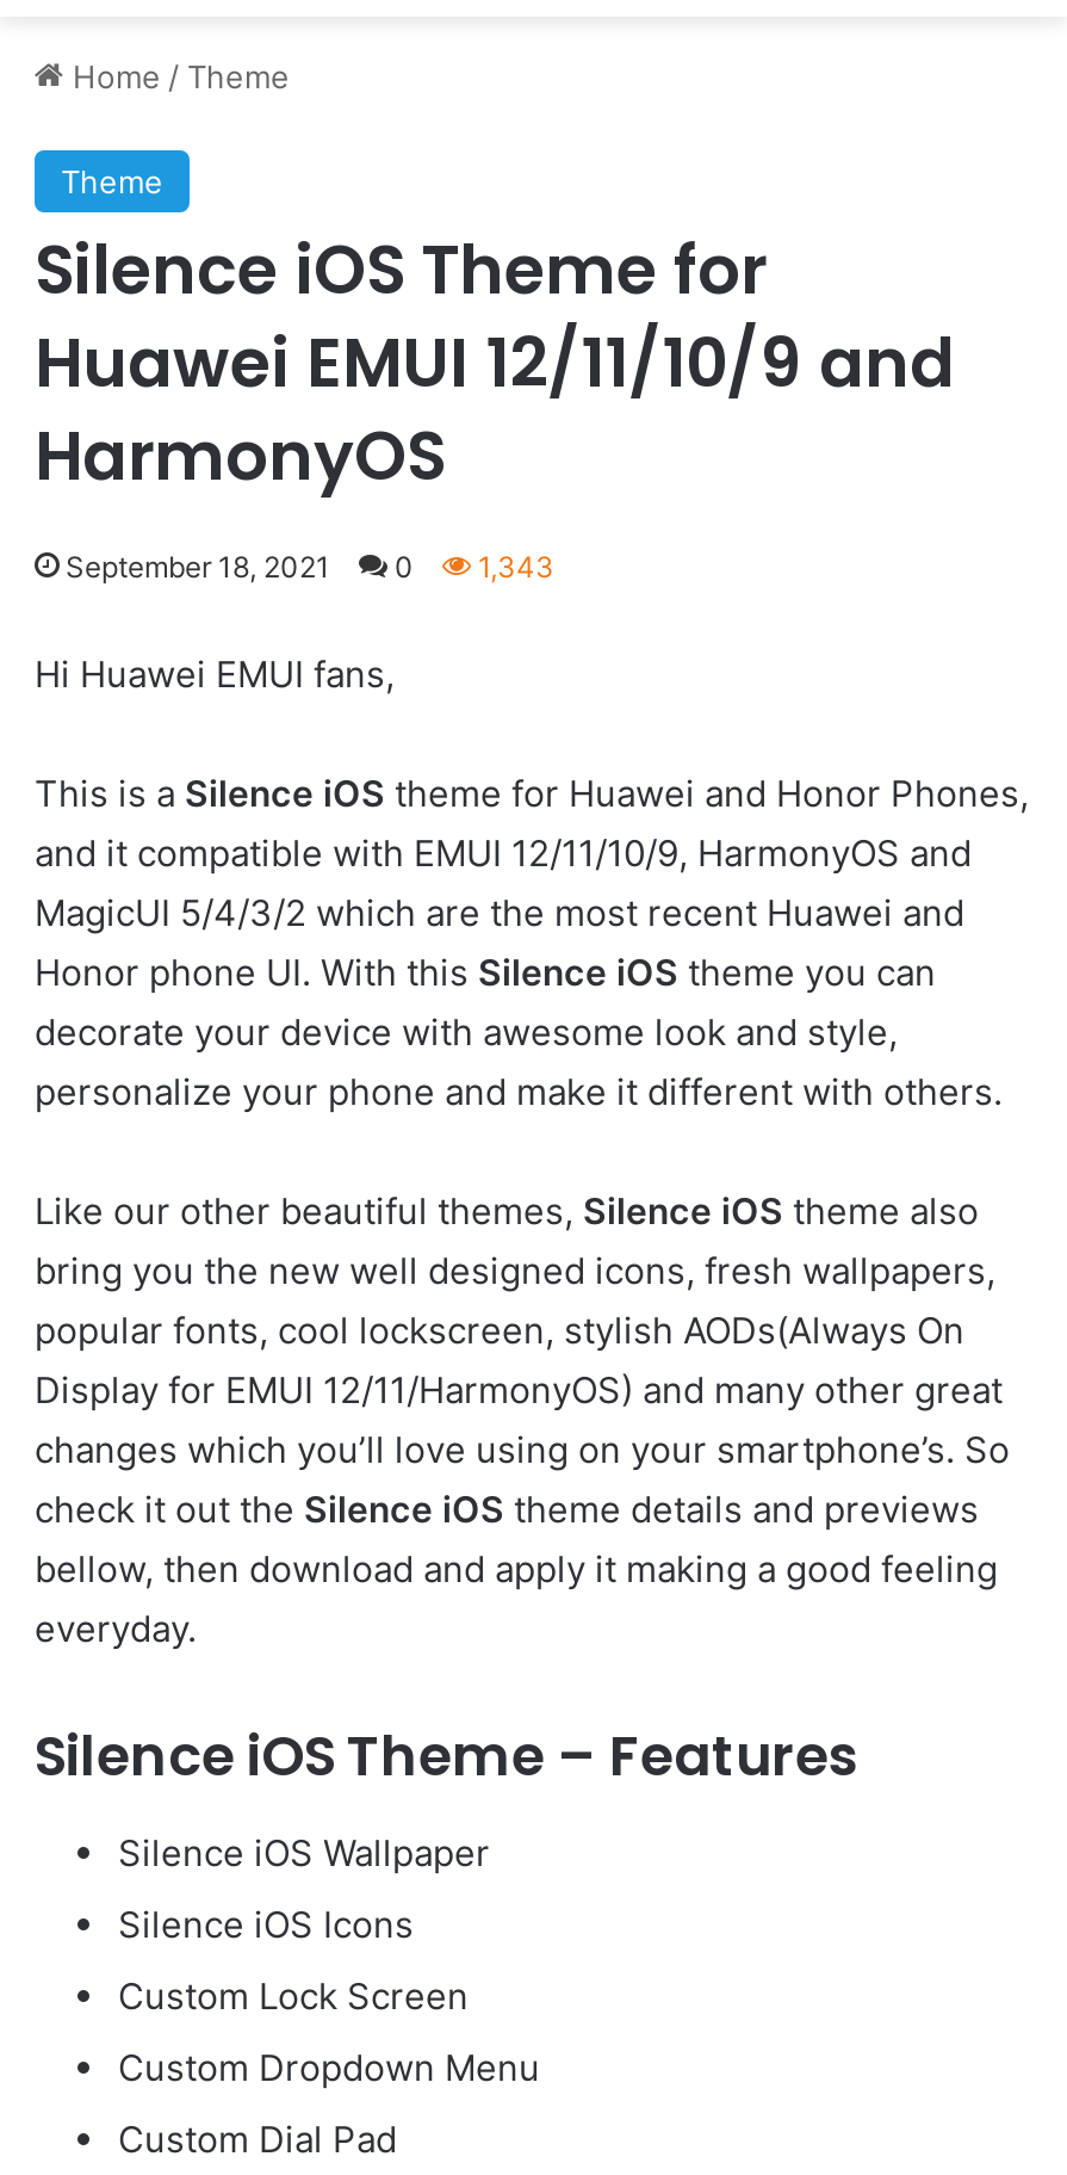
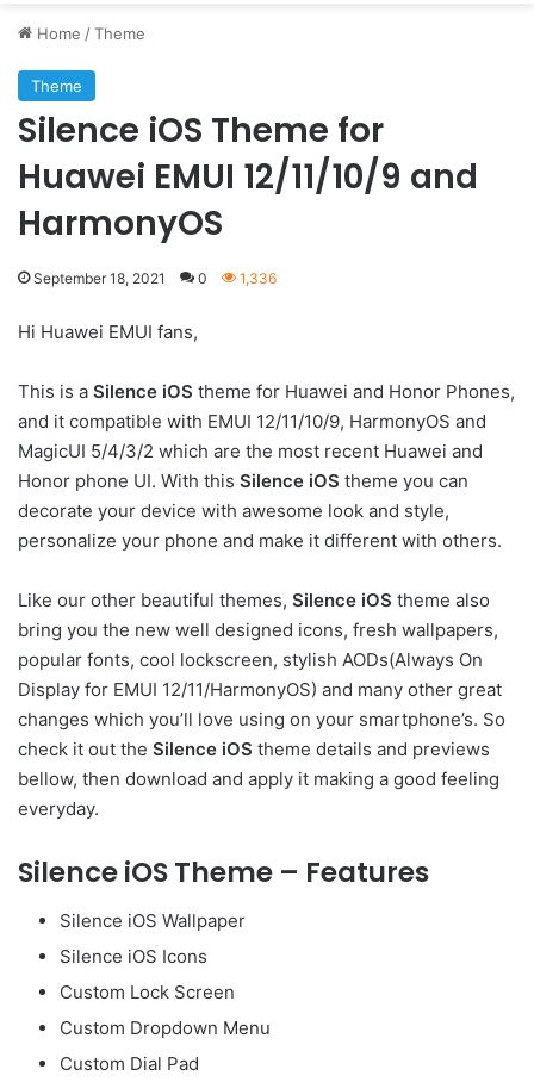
[66,549,554,585] September 18, 2021 0 1,343 -> [33,269,277,287] September 18, 2021 0 1,336

